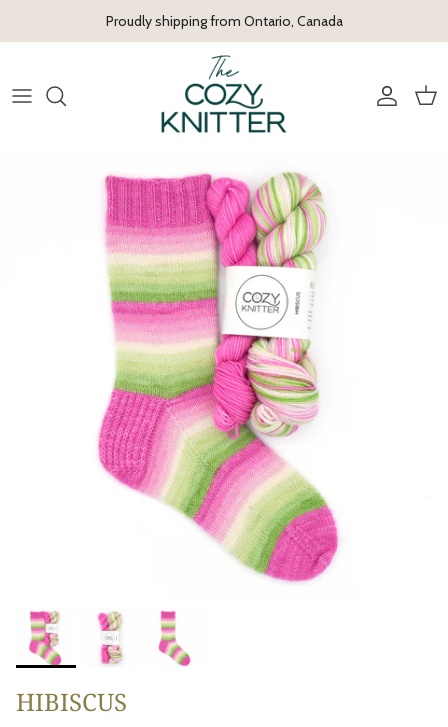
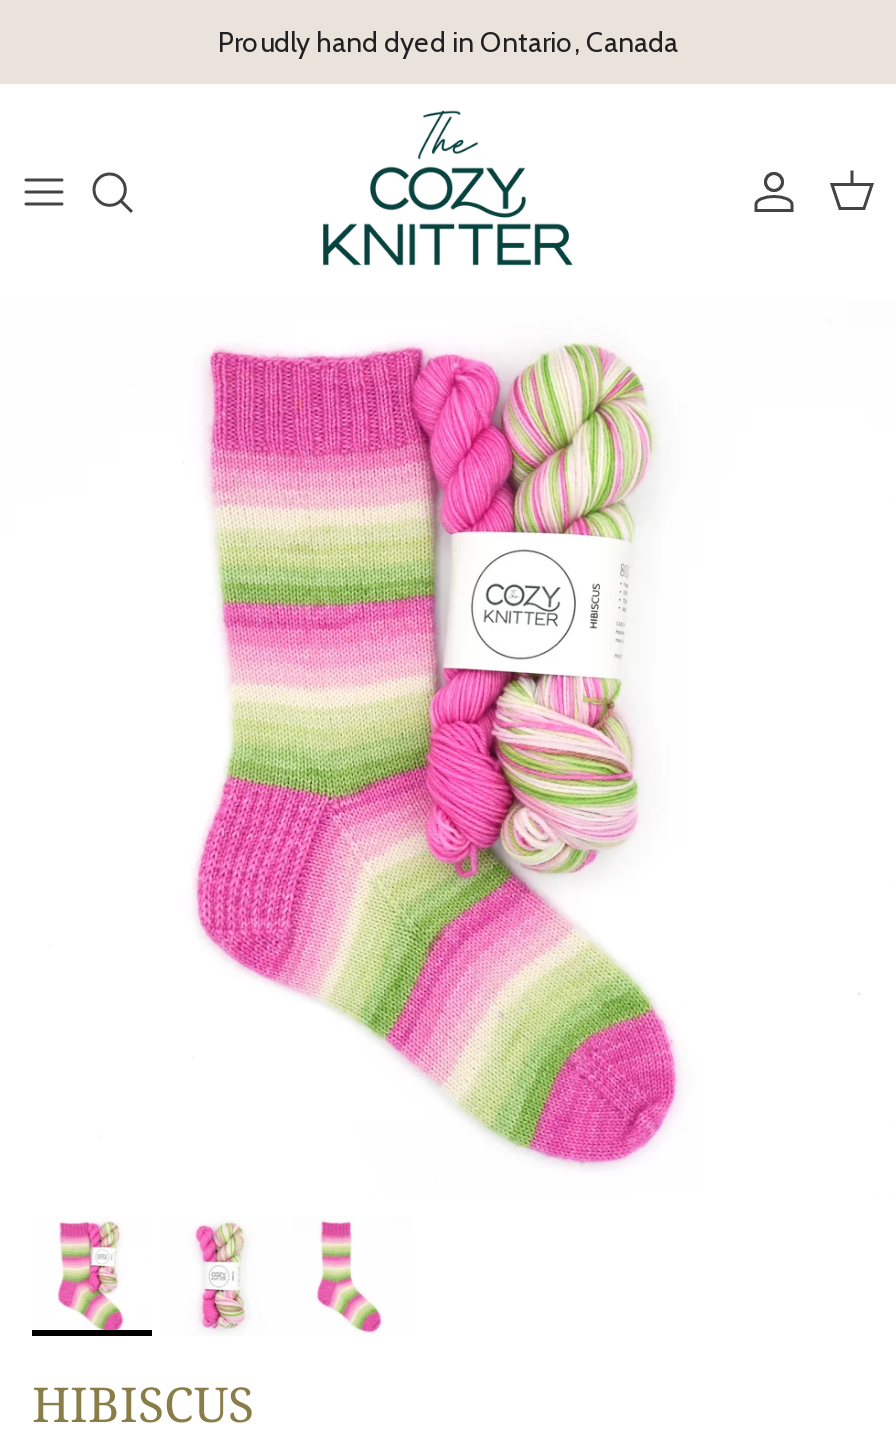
[105,12,342,30] Proudly shipping from Ontario, Canada -> [218,24,678,60] Proudly hand dyed in Ontario, Canada

